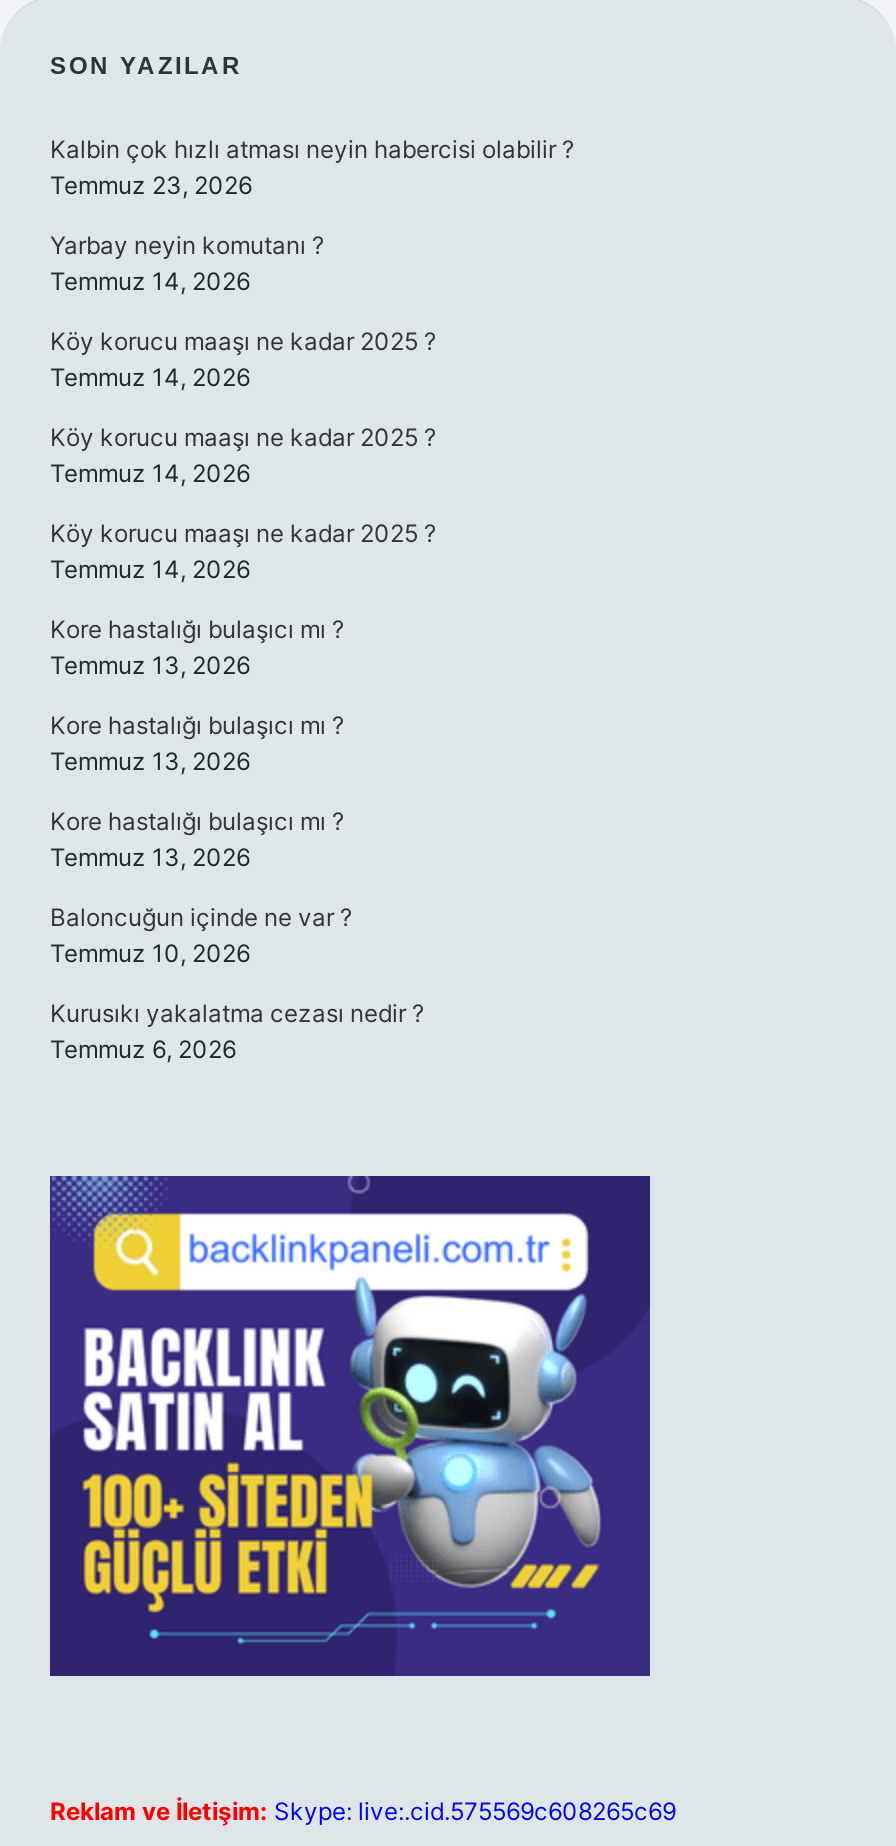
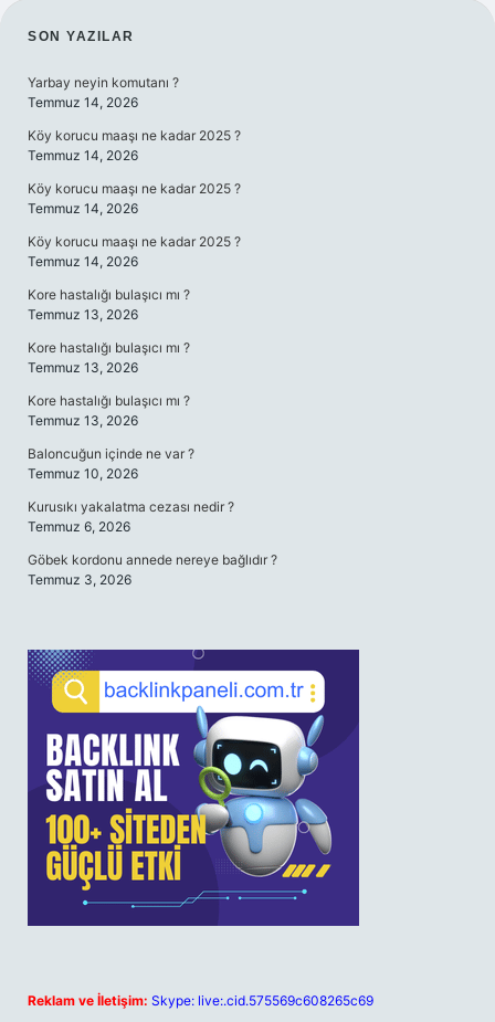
[50,134,574,200] Kalbin çok hızlı atması neyin habercisi olabilir ? | Temmuz 23, 2026 -> none
moved [50,230,436,1064] -> [28,74,241,535]: Yarbay neyin komutanı ? | Temmuz 14, 2026 | Köy korucu maaşı ne kadar 2025 ? | ... | Kurusıkı yakalatma cezası nedir ? | Temmuz 6, 2026
none -> [28,551,277,588] Göbek kordonu annede nereye bağlıdır ? | Temmuz 3, 2026

